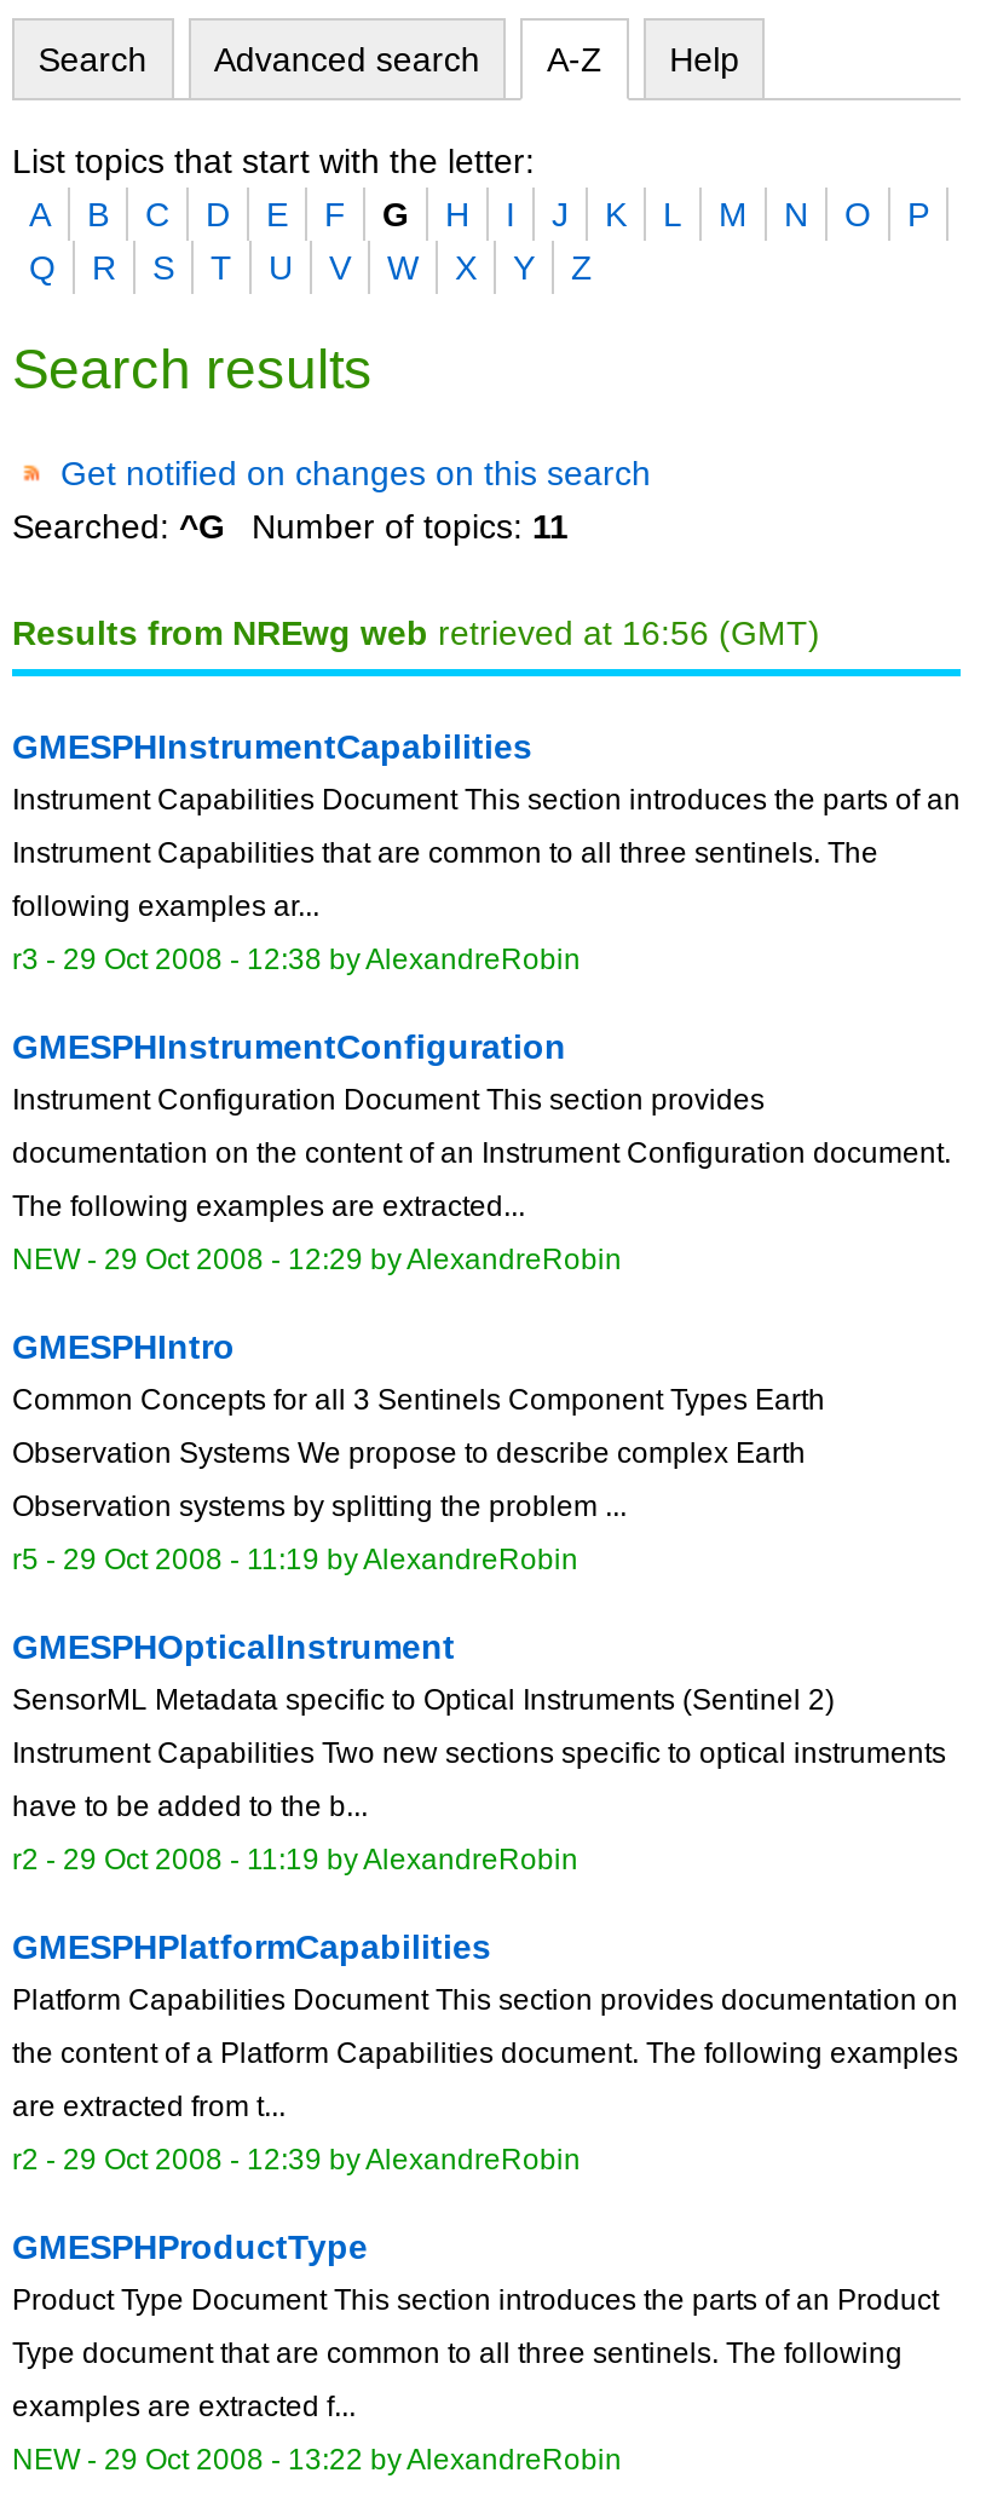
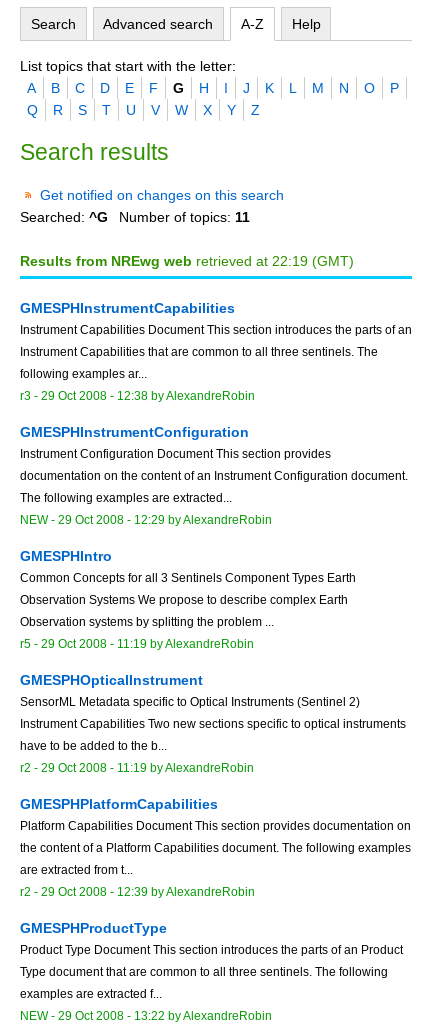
[12,612,820,651] Results from NREwg web retrieved at 16:56 (GMT) -> [20,252,354,268] Results from NREwg web retrieved at 22:19 (GMT)

